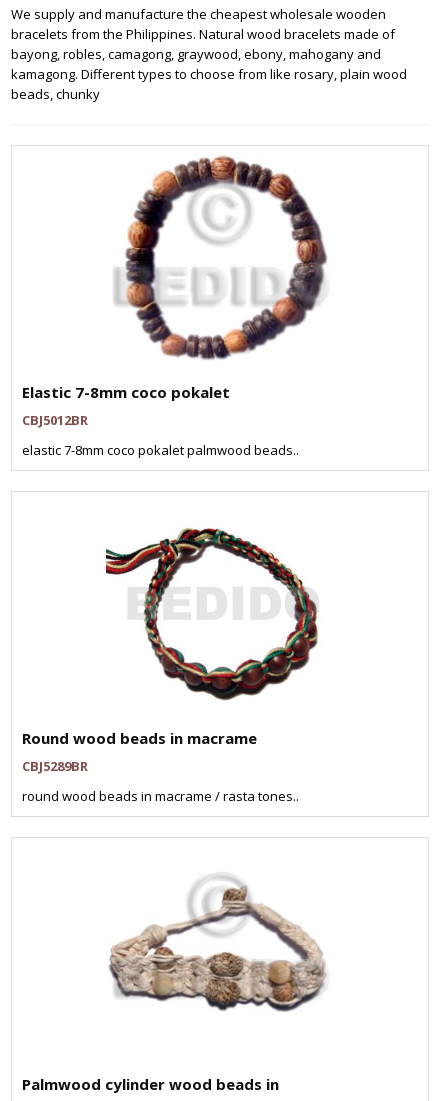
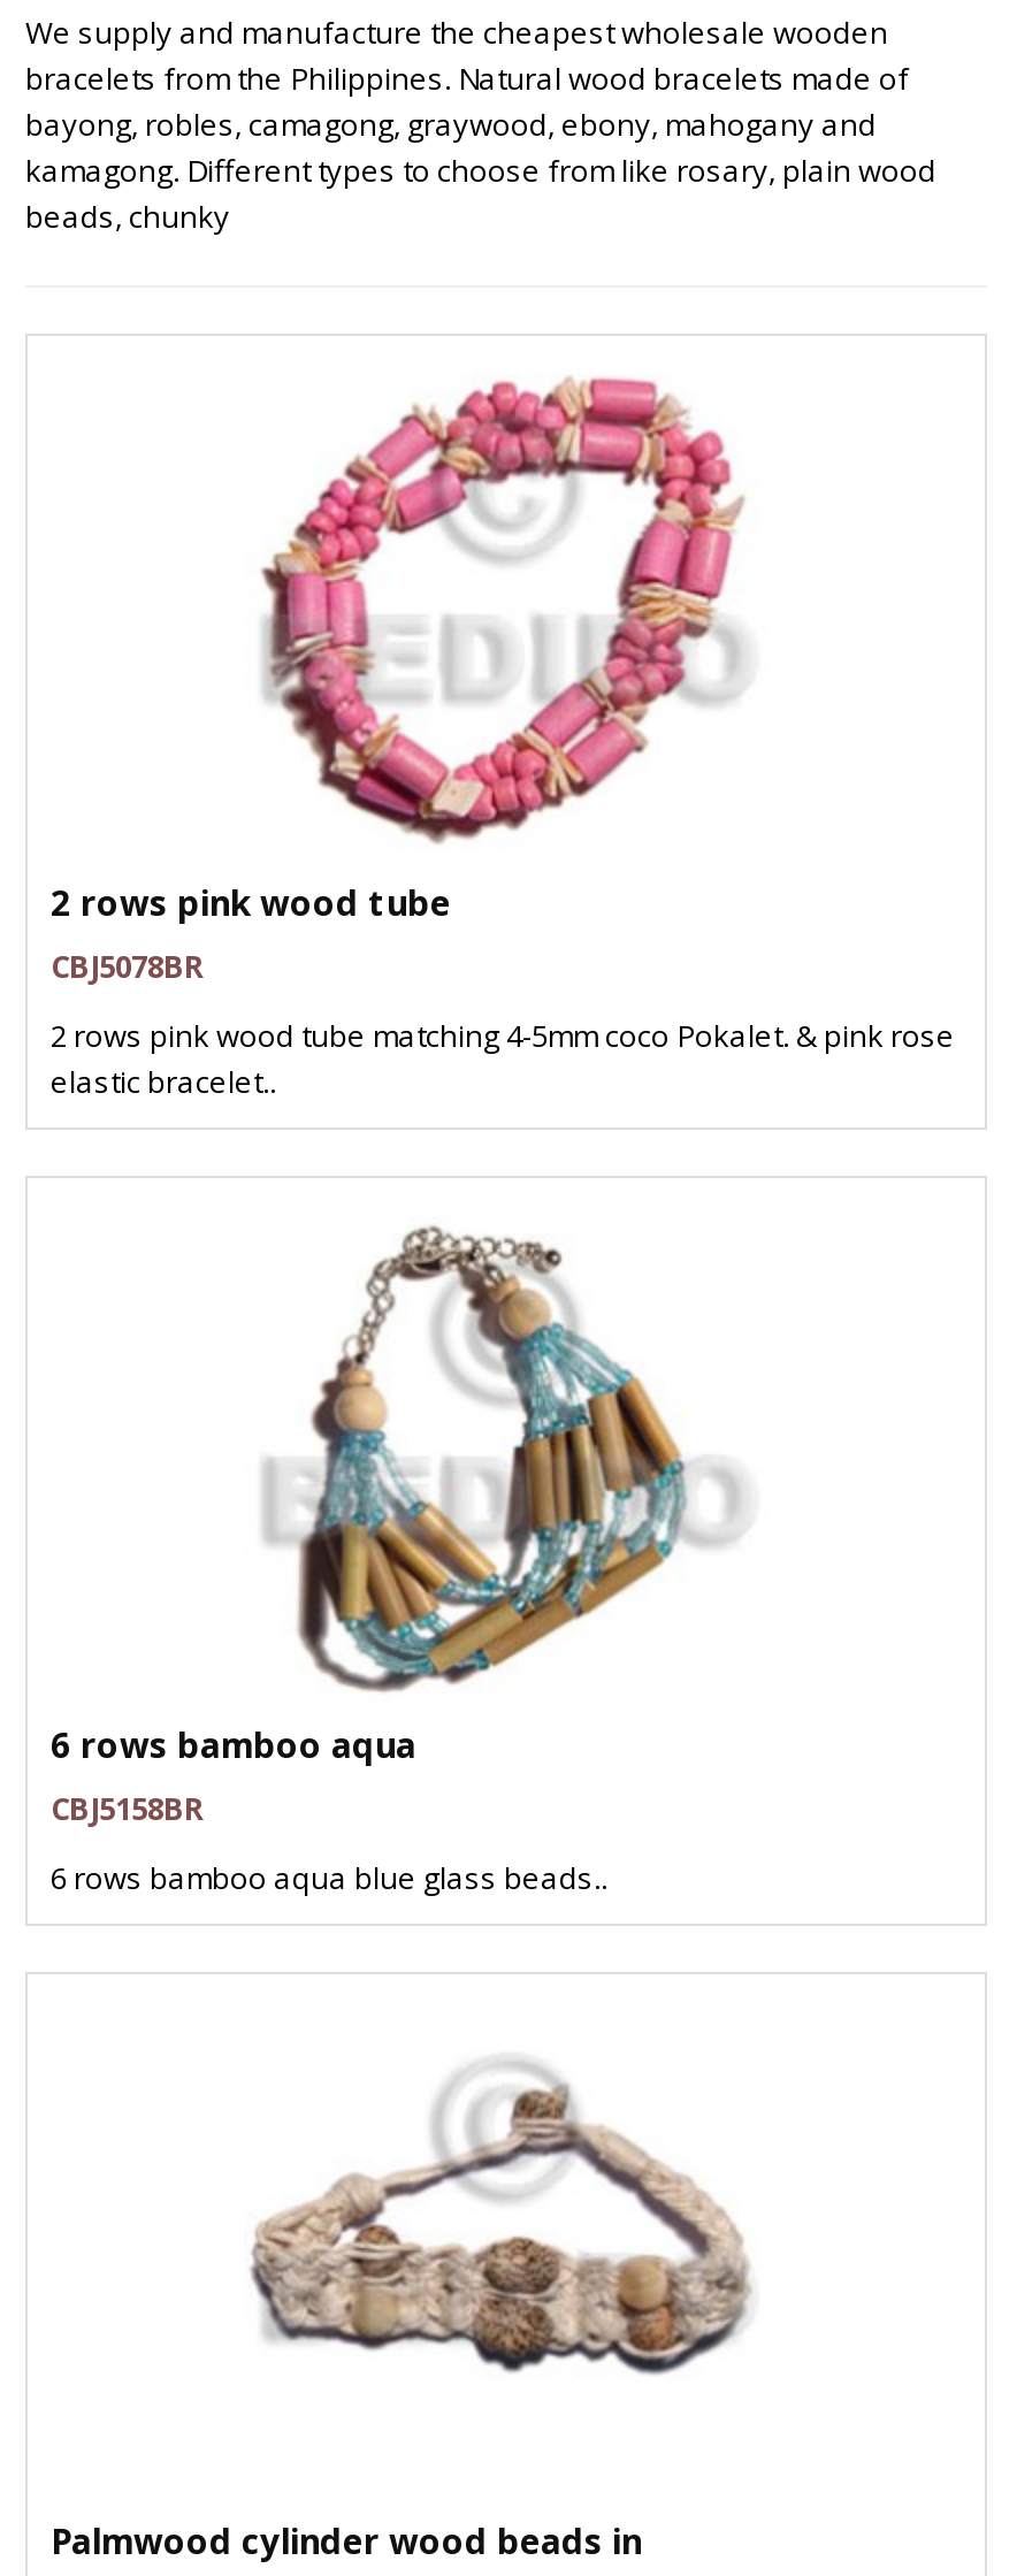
[22,155,327,429] [image] | Elastic 7-8mm coco pokalet | CBJ5012BR -> [51,377,745,987] [image] | 2 rows pink wood tube | CBJ5078BR
[22,441,299,459] elastic 7-8mm coco pokalet palmwood beads.. -> [51,1015,955,1102] 2 rows pink wood tube matching 4-5mm coco Pokalet. & pink rose | elastic bracelet..
[22,527,319,775] [image] | Round wood beads in macrame | CBJ5289BR -> [51,1224,748,1829] [image] | 6 rows bamboo aqua | CBJ5158BR
[22,787,299,805] round wood beads in macrame / rasta tones.. -> [51,1857,607,1898] 6 rows bamboo aqua blue glass beads..

